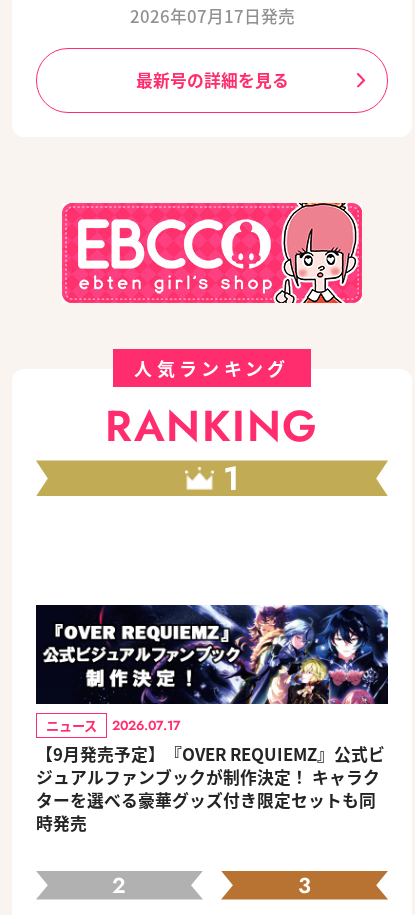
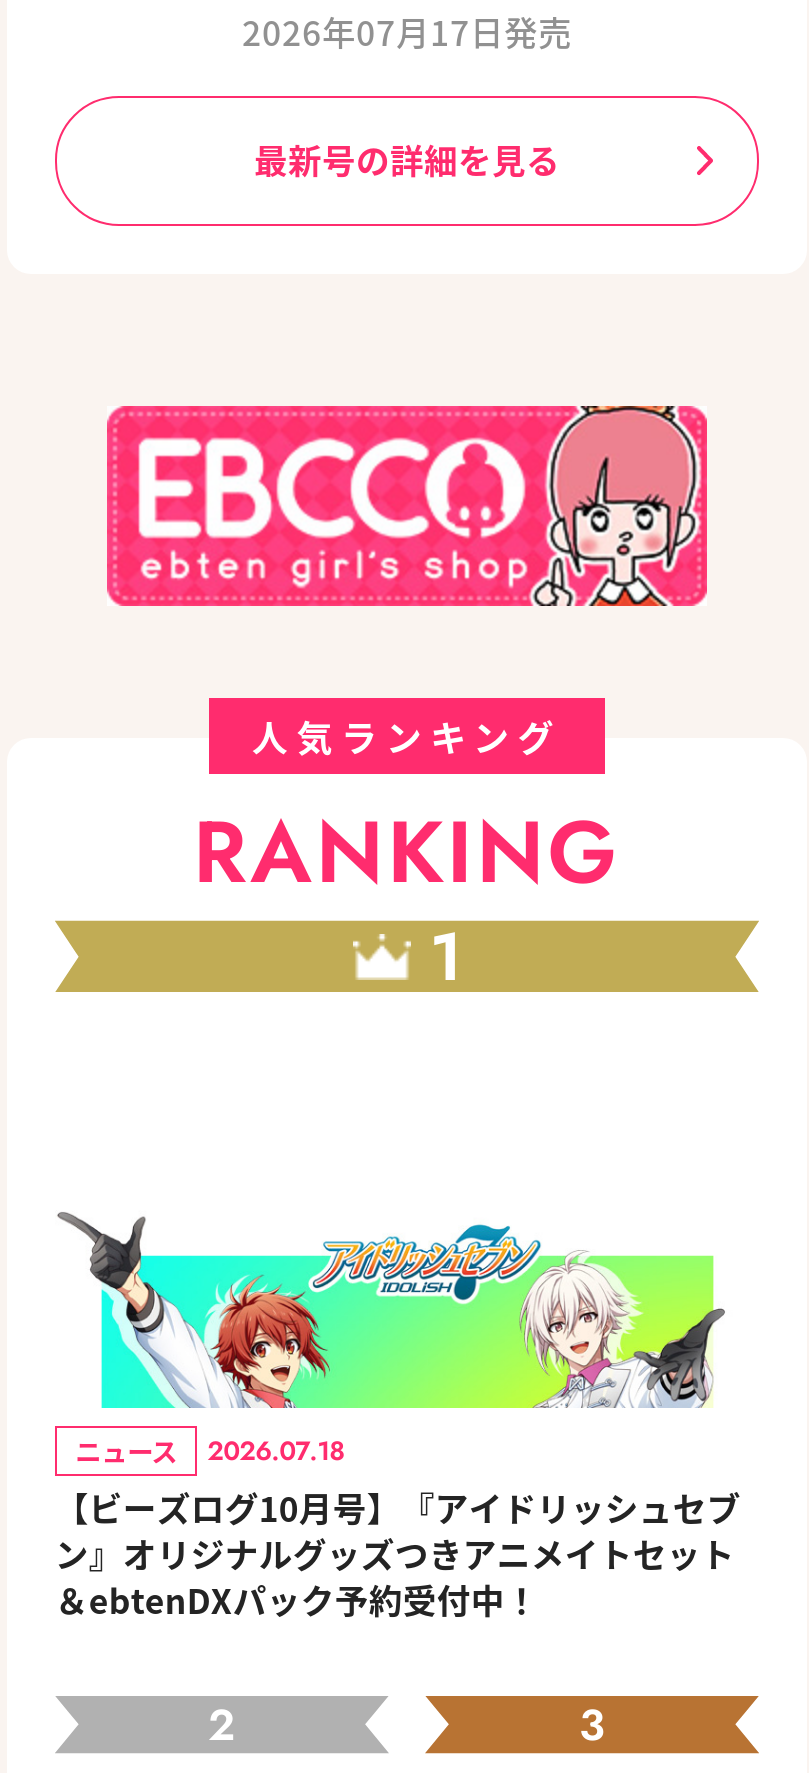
[35,604,389,835] [image] | 2026.07.17 | 【9月発売予定】『OVER REQUIEMZ』公式ビ | ジュアルファンブックが制作決定！ キャラク | ターを選べる豪華グッズ付き限定セットも同 | 時発売 -> [55,1210,759,1624] [image] | 2026.07.18 | 【ビーズログ10月号】『アイドリッシュセブ | ン』オリジナルグッズつきアニメイトセット | ＆ebtenDXパック予約受付中！

